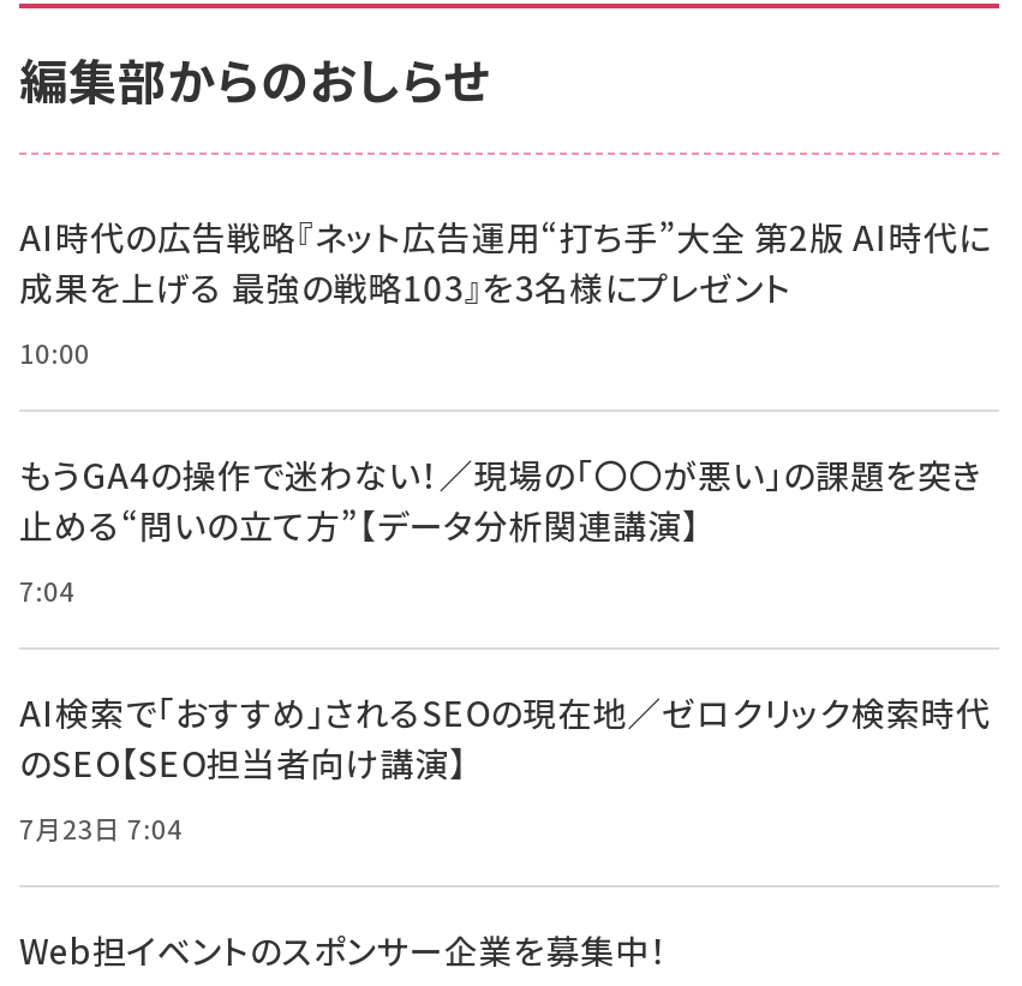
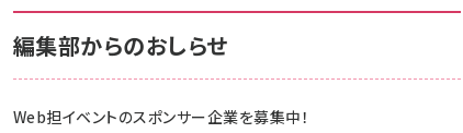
[19,213,991,847] AI時代の広告戦略『ネット広告運用“打ち手”大全 第2版 AI時代に | 成果を上げる 最強の戦略103』を3名様にプレゼント | 10:00 | もうGA4の操作で迷わない！／現場の「〇〇が悪い」の課題を突き | 止める“問いの立て方”【データ分析関連講演】 | 7:04 | AI検索で「おすすめ」されるSEOの現在地／ゼロクリック検索時代 | のSEO【SEO担当者向け講演】 | 7月23日 7:04 -> none

